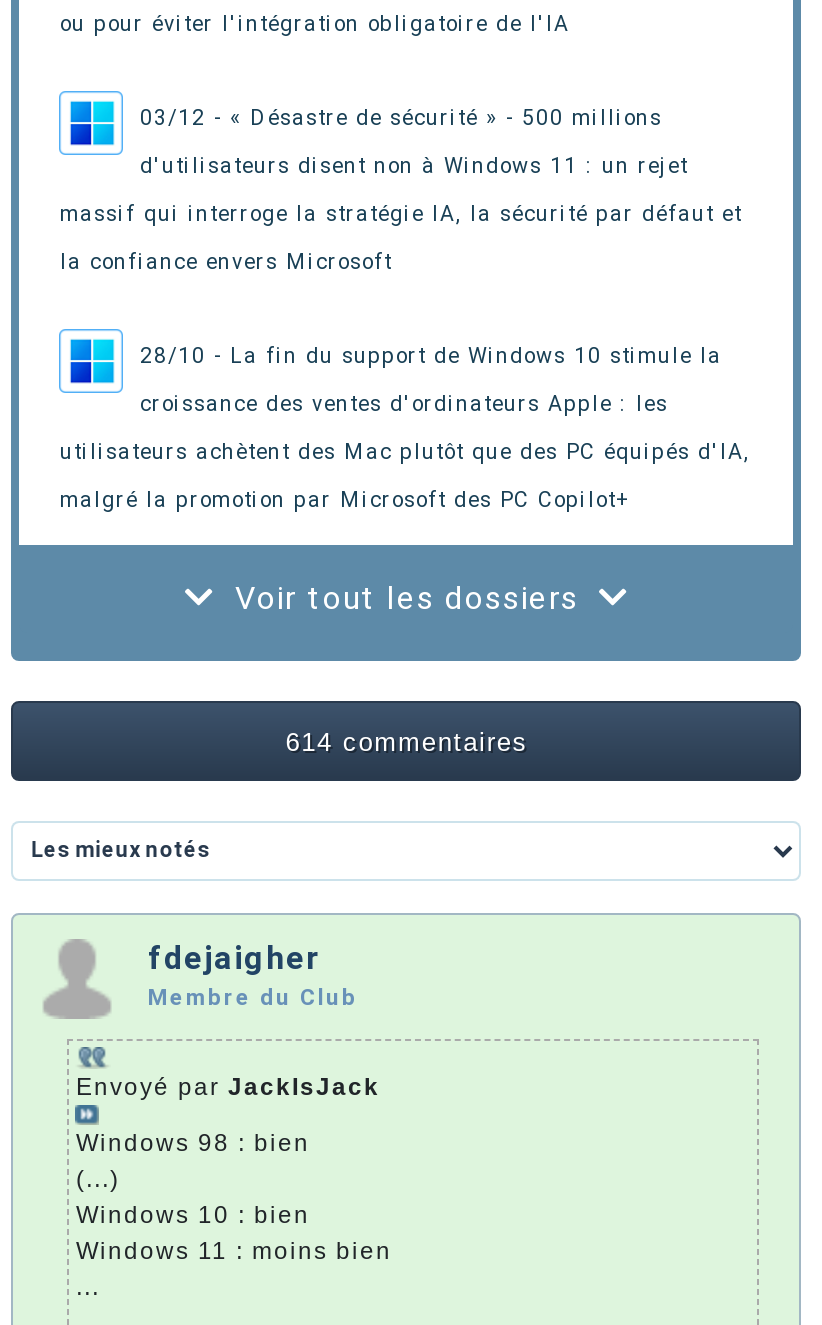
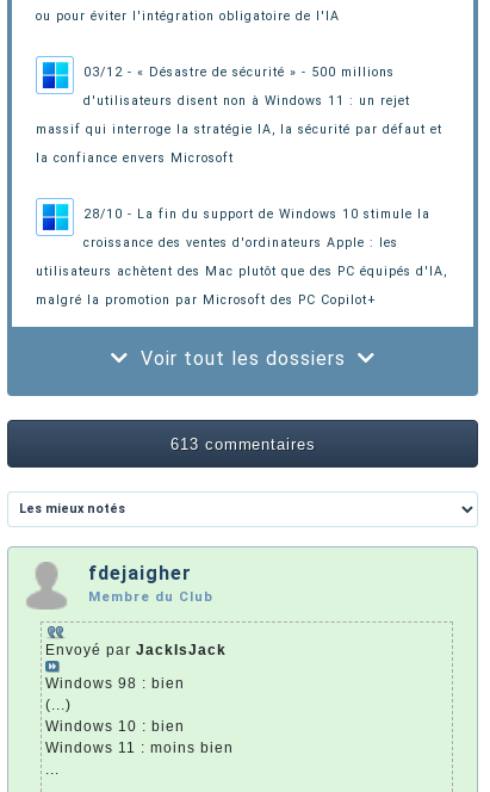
[285,726,528,756] 614 commentaires -> [171,435,315,453] 613 commentaires

